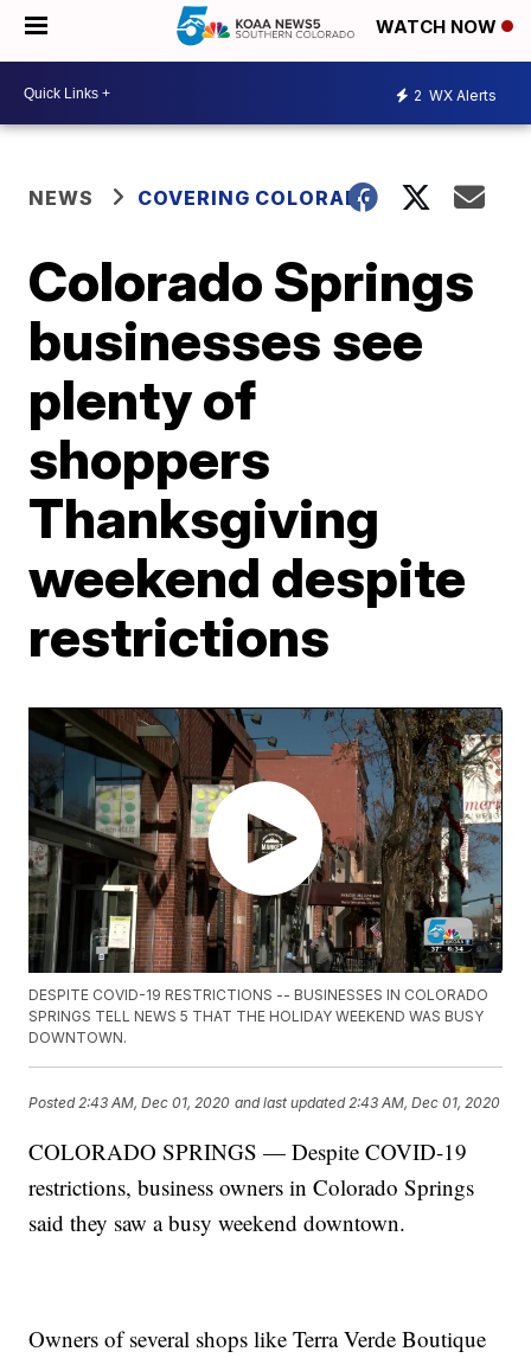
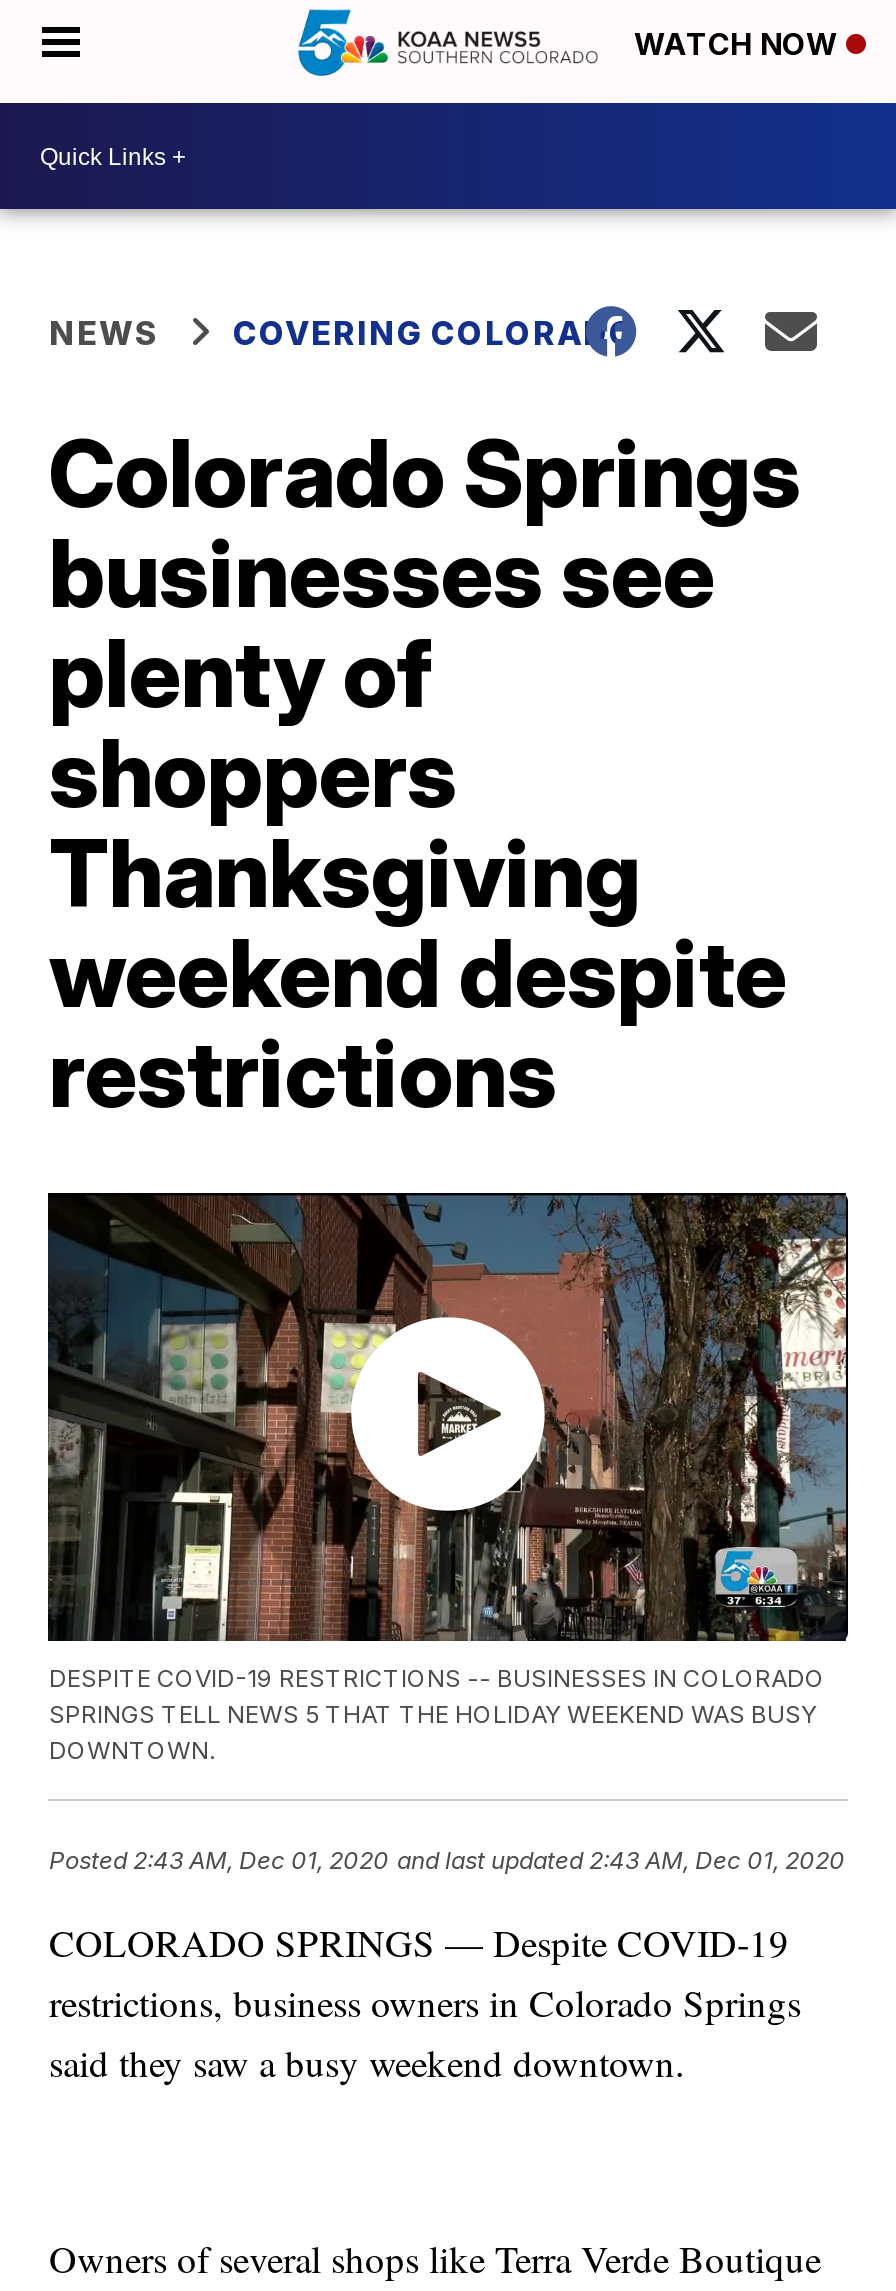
[414,86,497,104] 2 WX Alerts -> none

